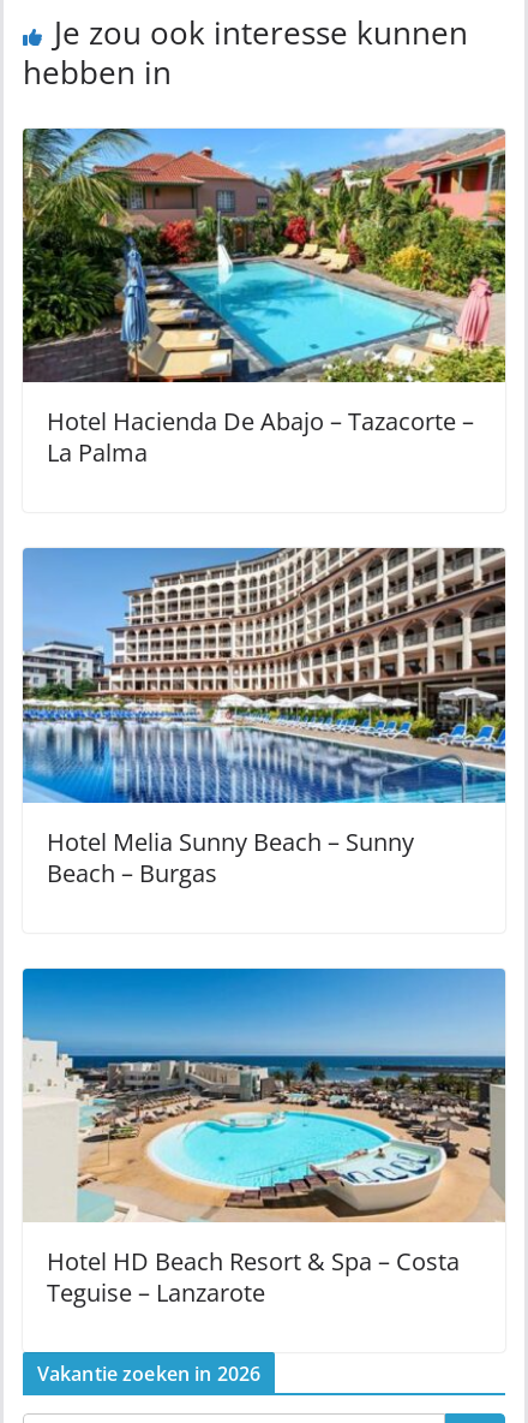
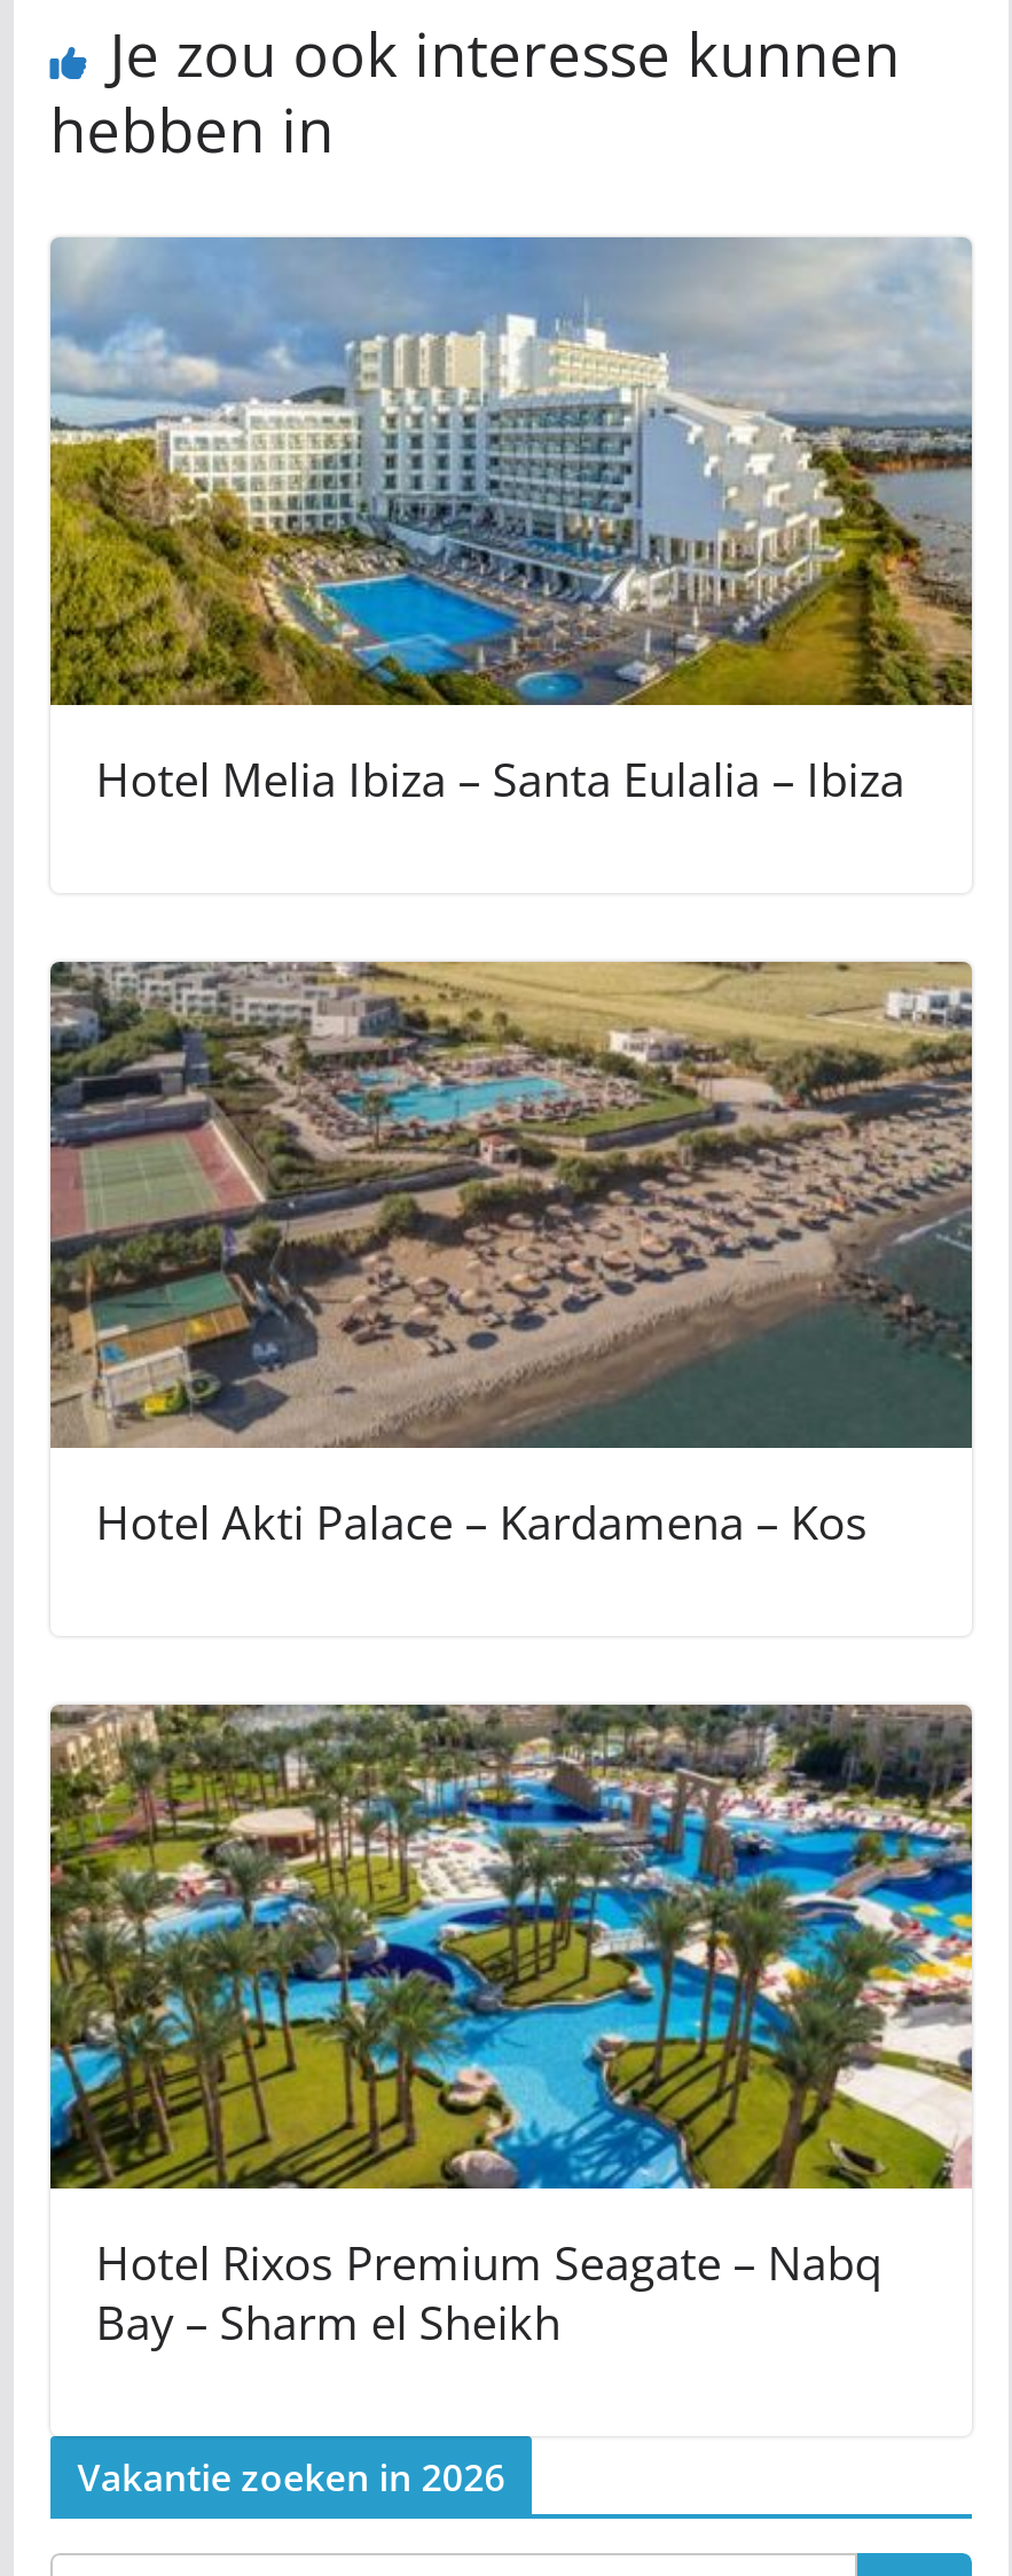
[22,127,506,469] [image] | Hotel Hacienda De Abajo – Tazacorte – | La Palma -> [48,235,972,811] [image] | Hotel Melia Ibiza – Santa Eulalia – Ibiza
[22,547,506,889] [image] | Hotel Melia Sunny Beach – Sunny | Beach – Burgas -> [48,960,974,1552] [image] | Hotel Akti Palace – Kardamena – Kos
[22,967,506,1309] [image] | Hotel HD Beach Resort & Spa – Costa | Teguise – Lanzarote -> [48,1702,974,2354] [image] | Hotel Rixos Premium Seagate – Nabq | Bay – Sharm el Sheikh

